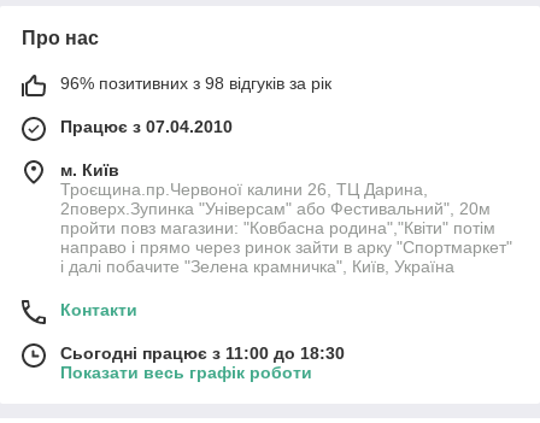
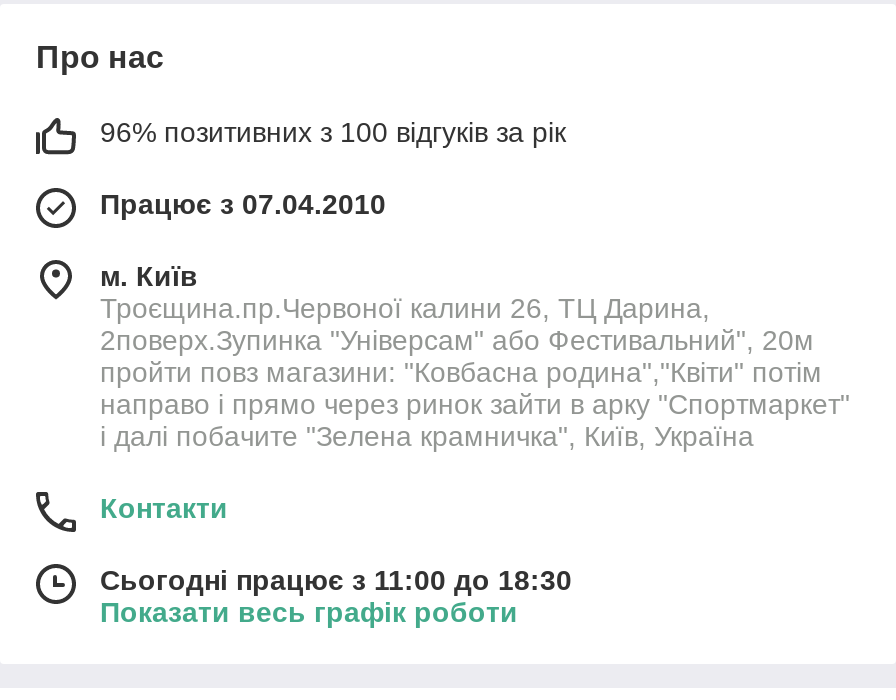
[60,73,331,93] 96% позитивних з 98 відгуків за рік -> [100,116,566,148] 96% позитивних з 100 відгуків за рік

